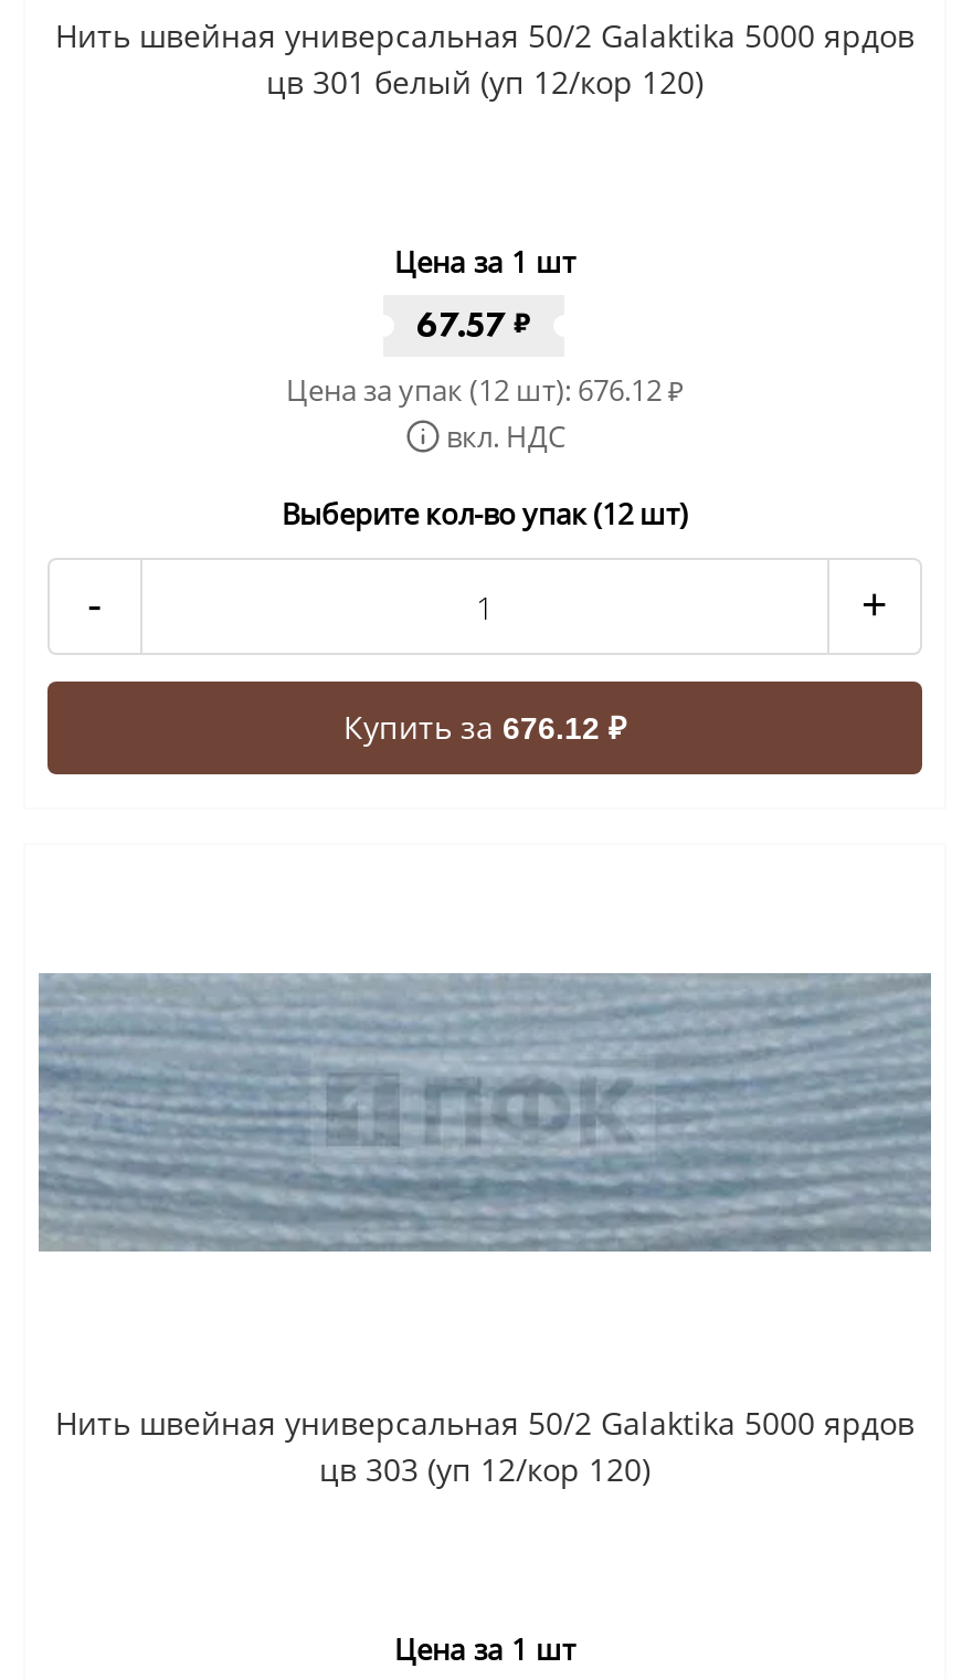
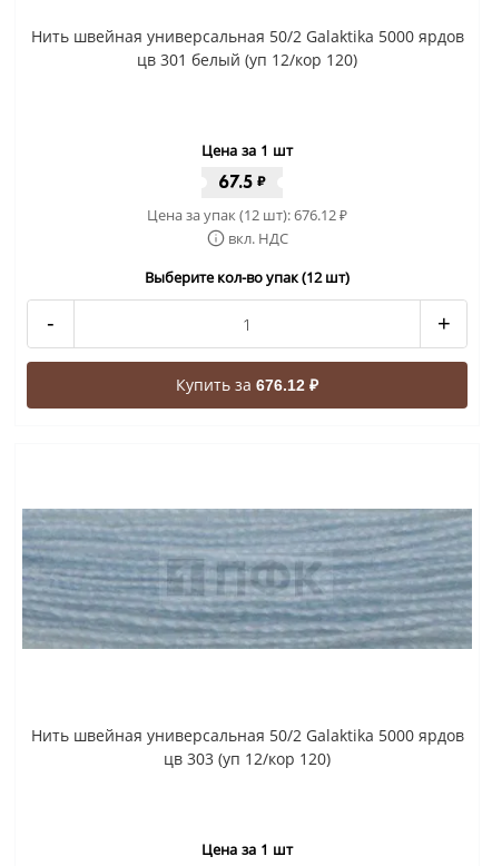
[416,302,531,348] 67.57 ₽ -> [218,170,265,194] 67.5 ₽

